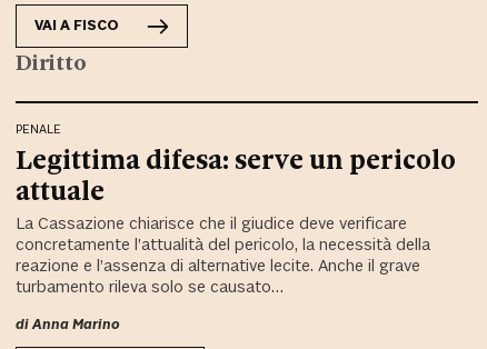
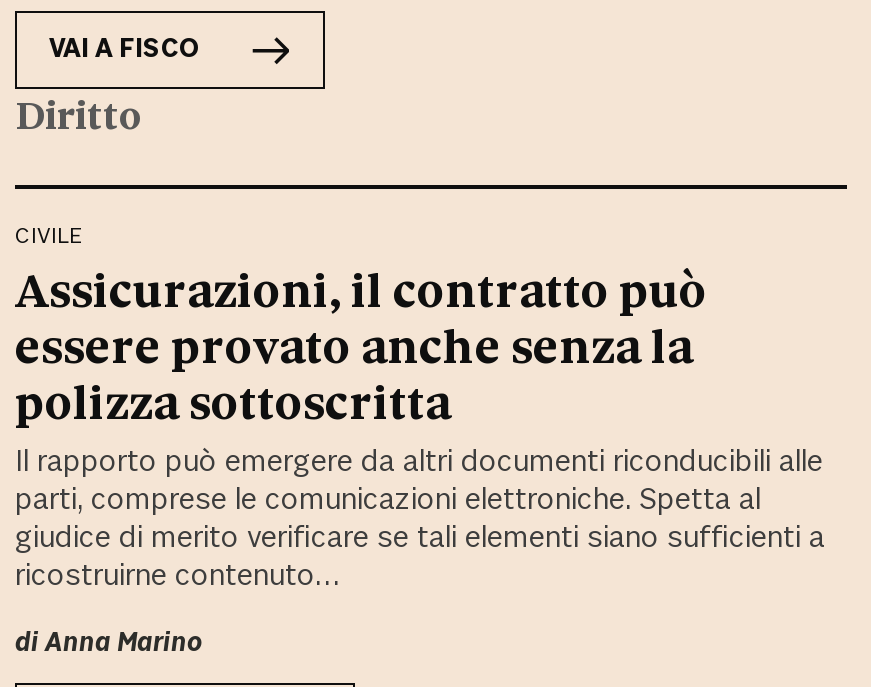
[16,121,456,298] PENALE | Legittima difesa: serve un pericolo | attuale | La Cassazione chiarisce che il giudice deve verificare | concretamente l’attualità del pericolo, la necessità della | reazione e l’assenza di alternative lecite. Anche il grave | turbamento rileva solo se causato… -> [15,220,825,595] CIVILE | Assicurazioni, il contratto può | essere provato anche senza la | polizza sottoscritta | Il rapporto può emergere da altri documenti riconducibili alle | parti, comprese le comunicazioni elettroniche. Spetta al | giudice di merito verificare se tali elementi siano sufficienti a | ricostruirne contenuto…

